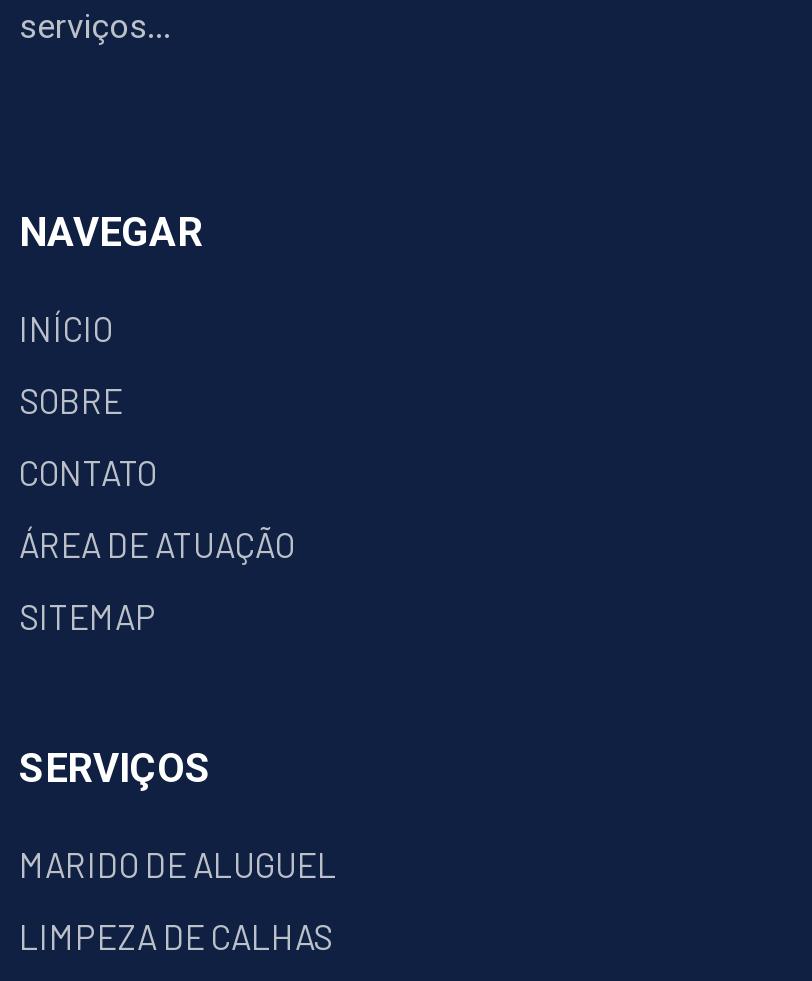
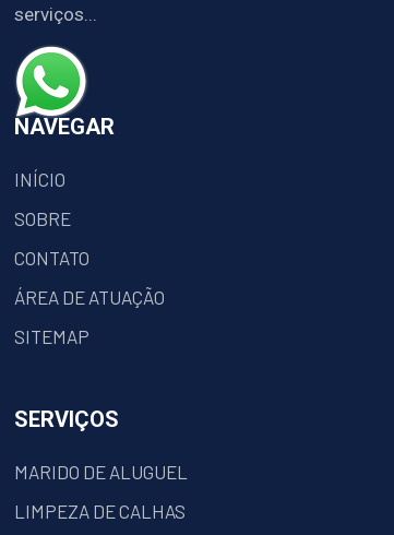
none -> [14,45,88,111] [image]

